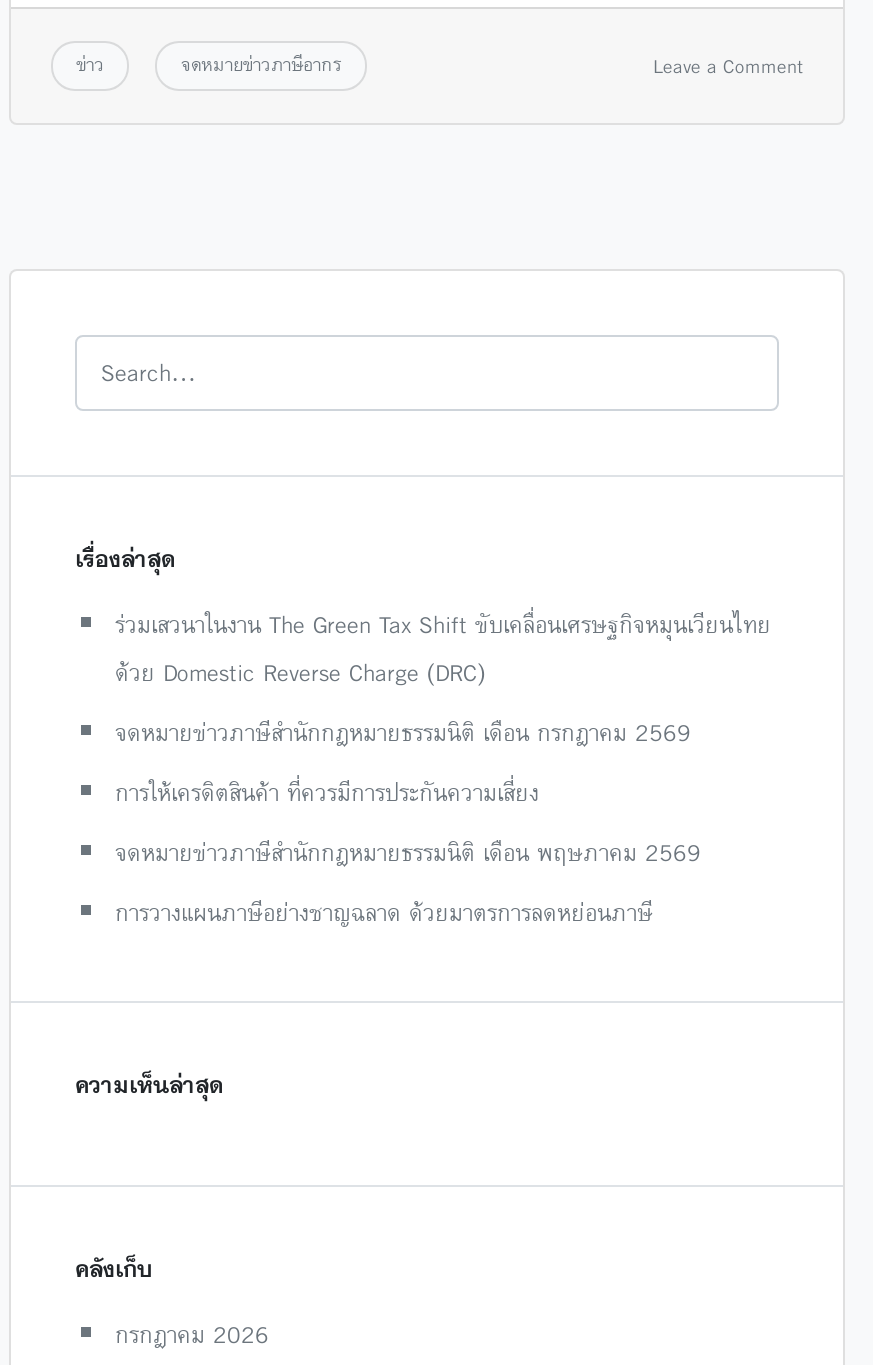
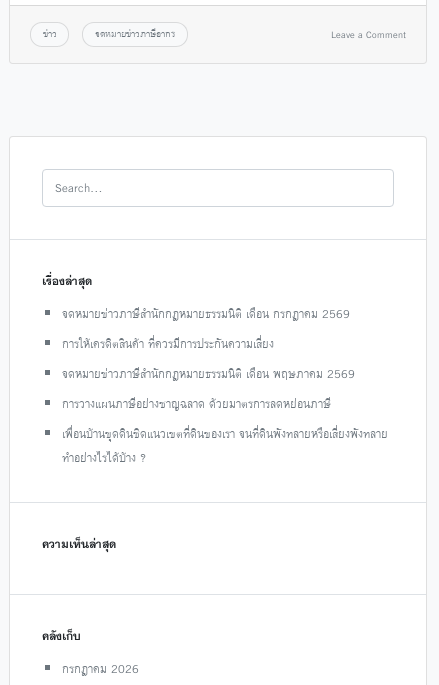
[115,602,771,692] ร่วมเสวนาในงาน The Green Tax Shift ขับเคลื่อนเศรษฐกิจหมุนเวียนไทย | ด้วย Domestic Reverse Charge (DRC) -> none
moved [115,710,701,932] -> [62,302,355,413]: จดหมายข่าวภาษีสำนักกฎหมายธรรมนิติ เดือน กรกฎาคม 2569 | การให้เครดิตสินค้า ที่ควรมีการประกันความเสี่ยง | จดหมายข่าวภาษีสำนักกฎหมายธรรมนิติ เดือน พฤษภาคม 2569 | การวางแผนภาษีอย่างชาญฉลาด ด้วยมาตรการลดหย่อนภาษี
none -> [62,422,388,467] เพื่อนบ้านขุดดินชิดแนวเขตที่ดินของเรา จนที่ดินพังทลายหรือเสี่ยงพังทลาย | ทำอย่างไรได้บ้าง ?

